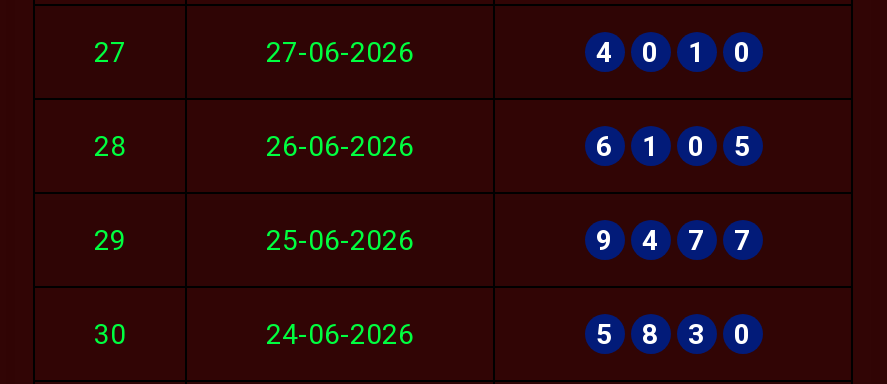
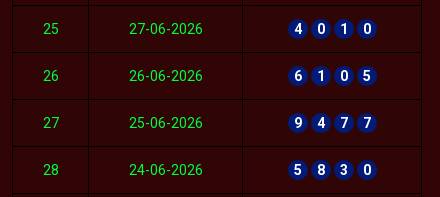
[94,36,126,68] 27 -> [42,21,58,37] 25
[94,130,126,162] 28 -> [42,68,58,84] 26
[94,224,126,256] 29 -> [42,115,58,131] 27
[94,318,126,350] 30 -> [42,162,58,178] 28

